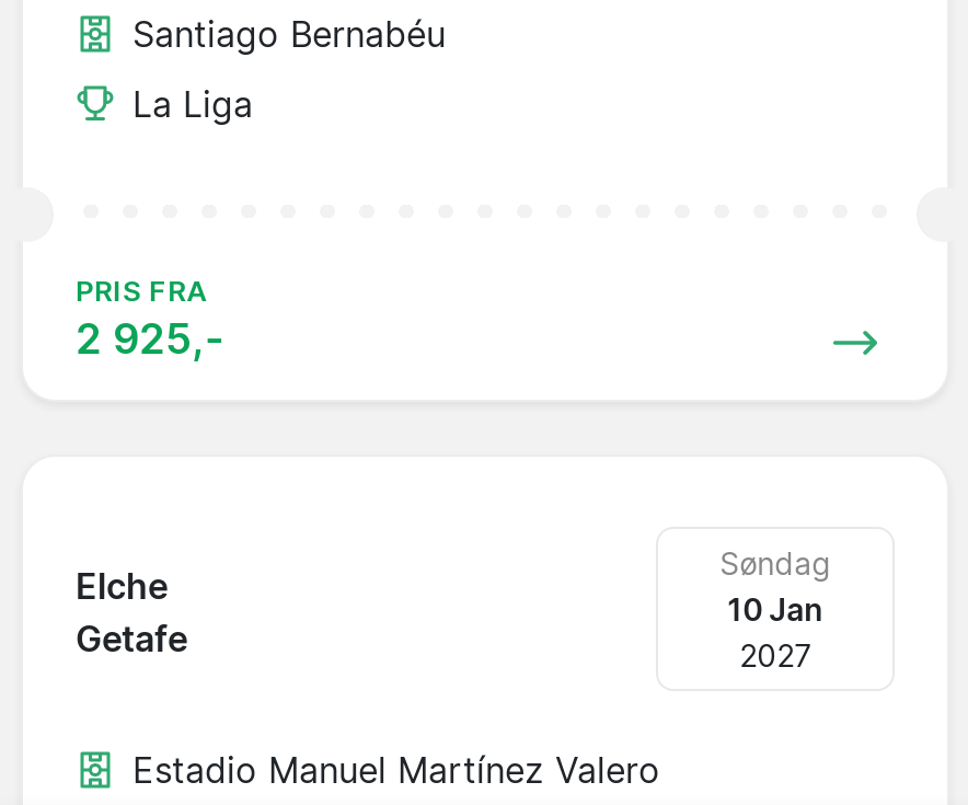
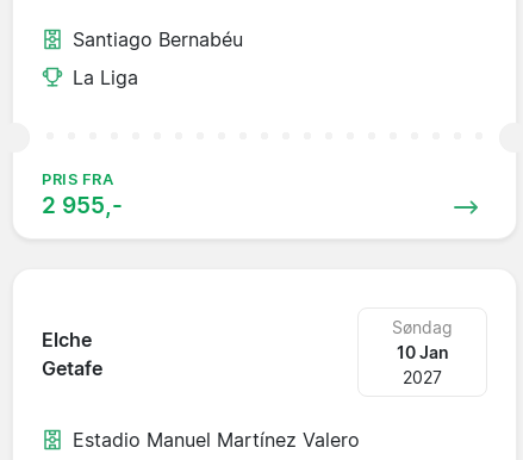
[76,311,224,364] 2 925,- -> [42,190,123,219] 2 955,-

